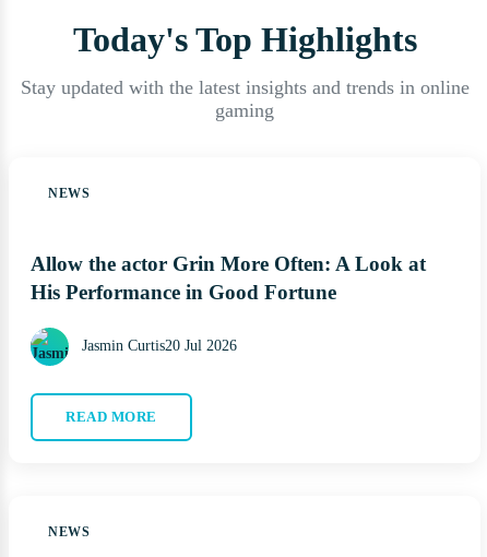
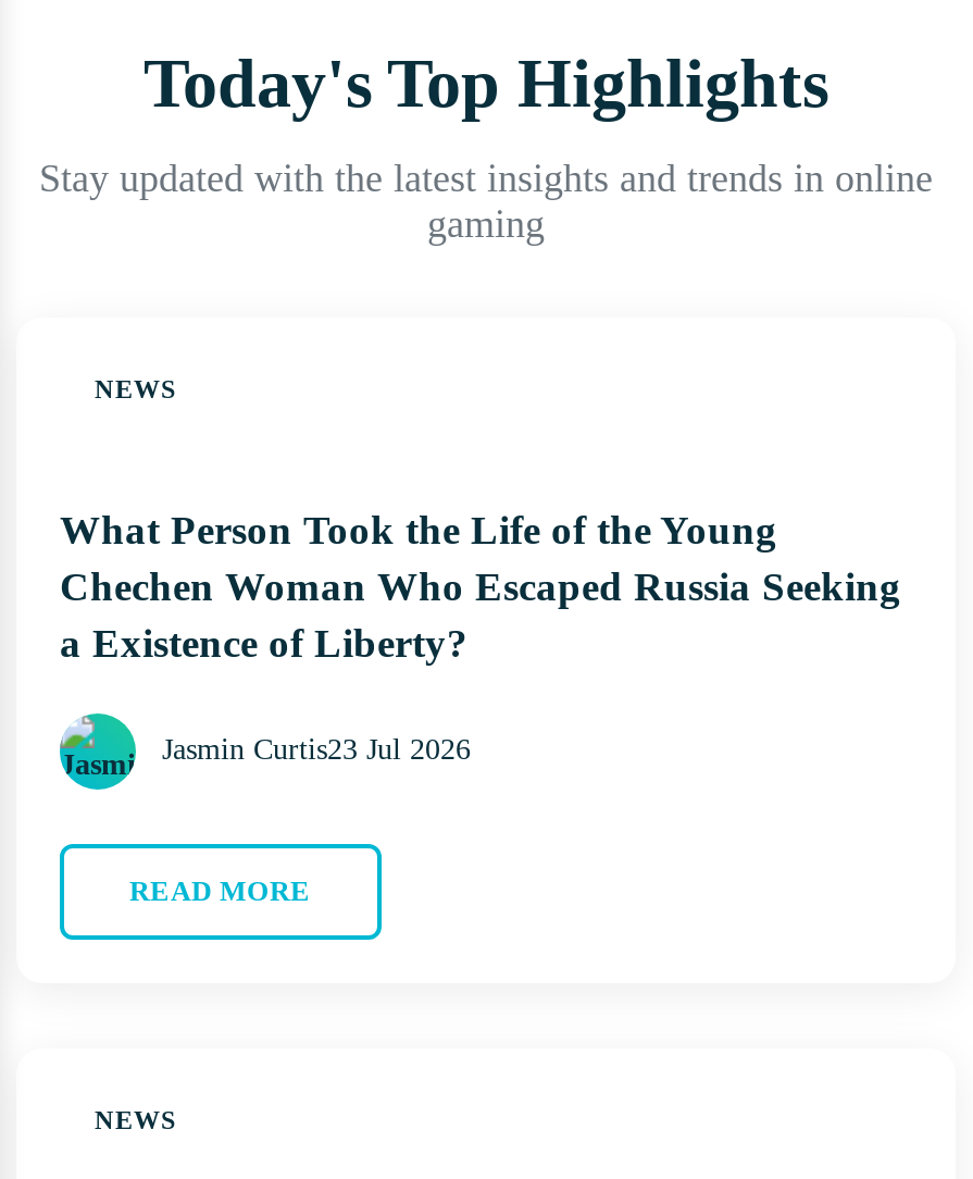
[31,253,426,304] Allow the actor Grin More Often: A Look at | His Performance in Good Fortune -> [60,507,901,666] What Person Took the Life of the Young | Chechen Woman Who Escaped Russia Seeking | a Existence of Liberty?
[82,338,237,354] Jasmin Curtis20 Jul 2026 -> [162,734,471,767] Jasmin Curtis23 Jul 2026

